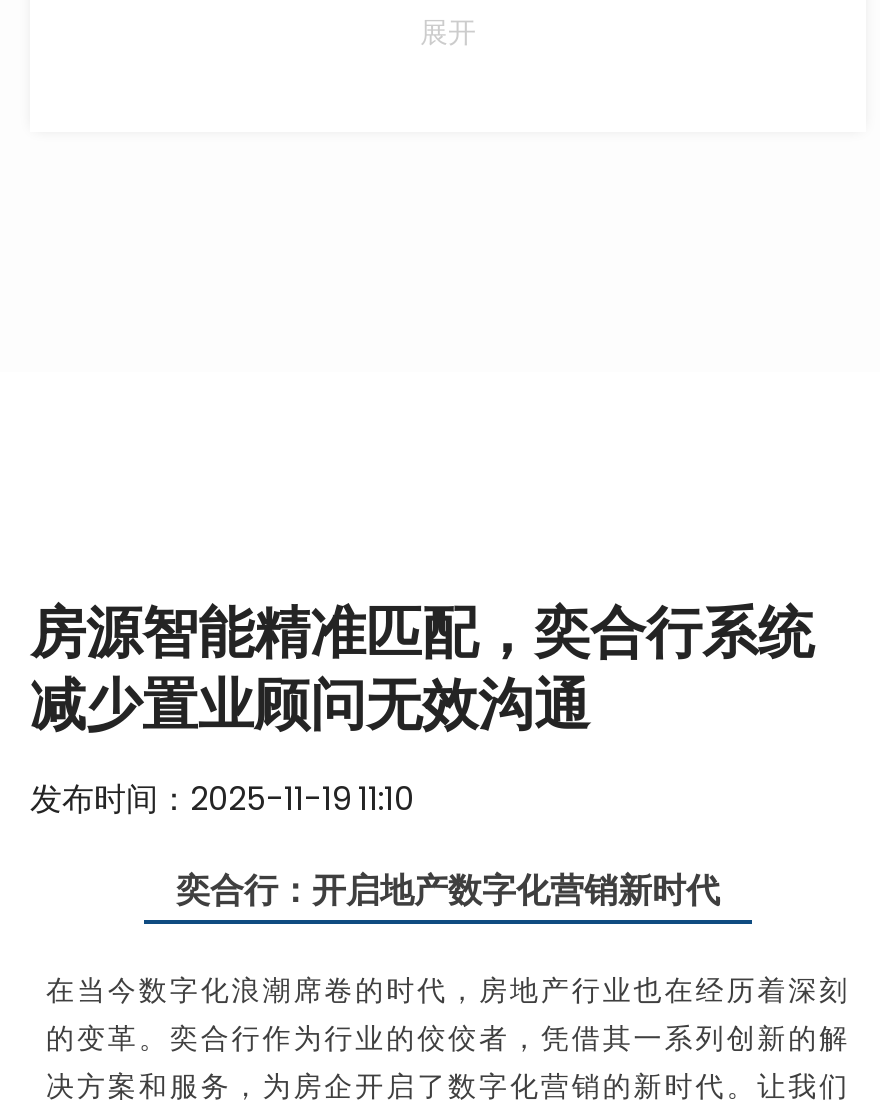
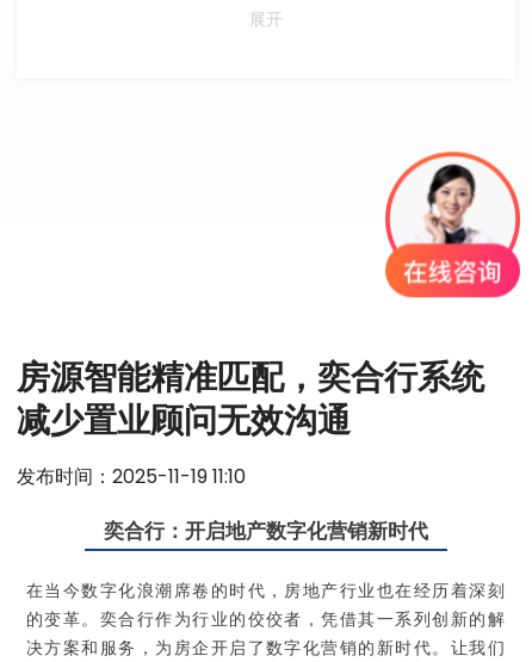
none -> [384,150,521,299] [image]

